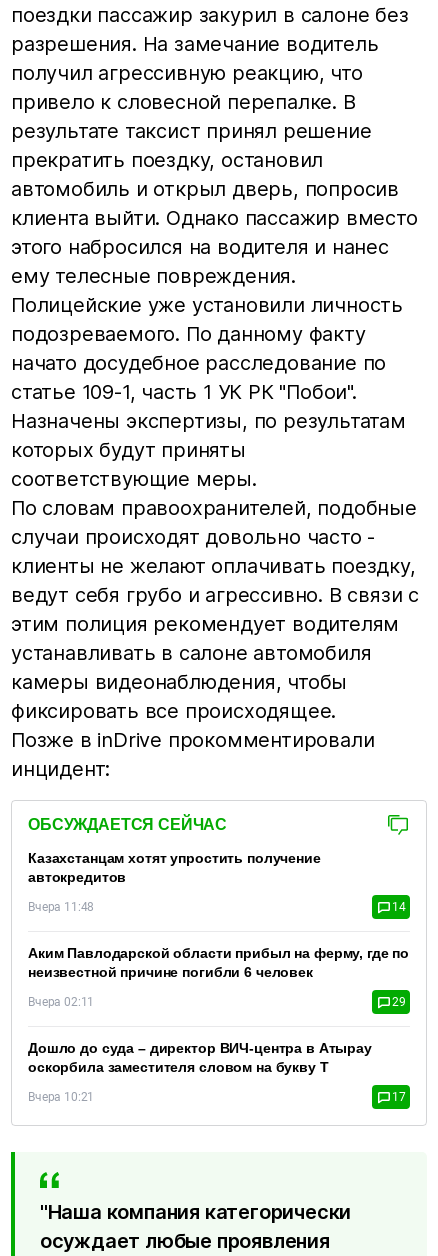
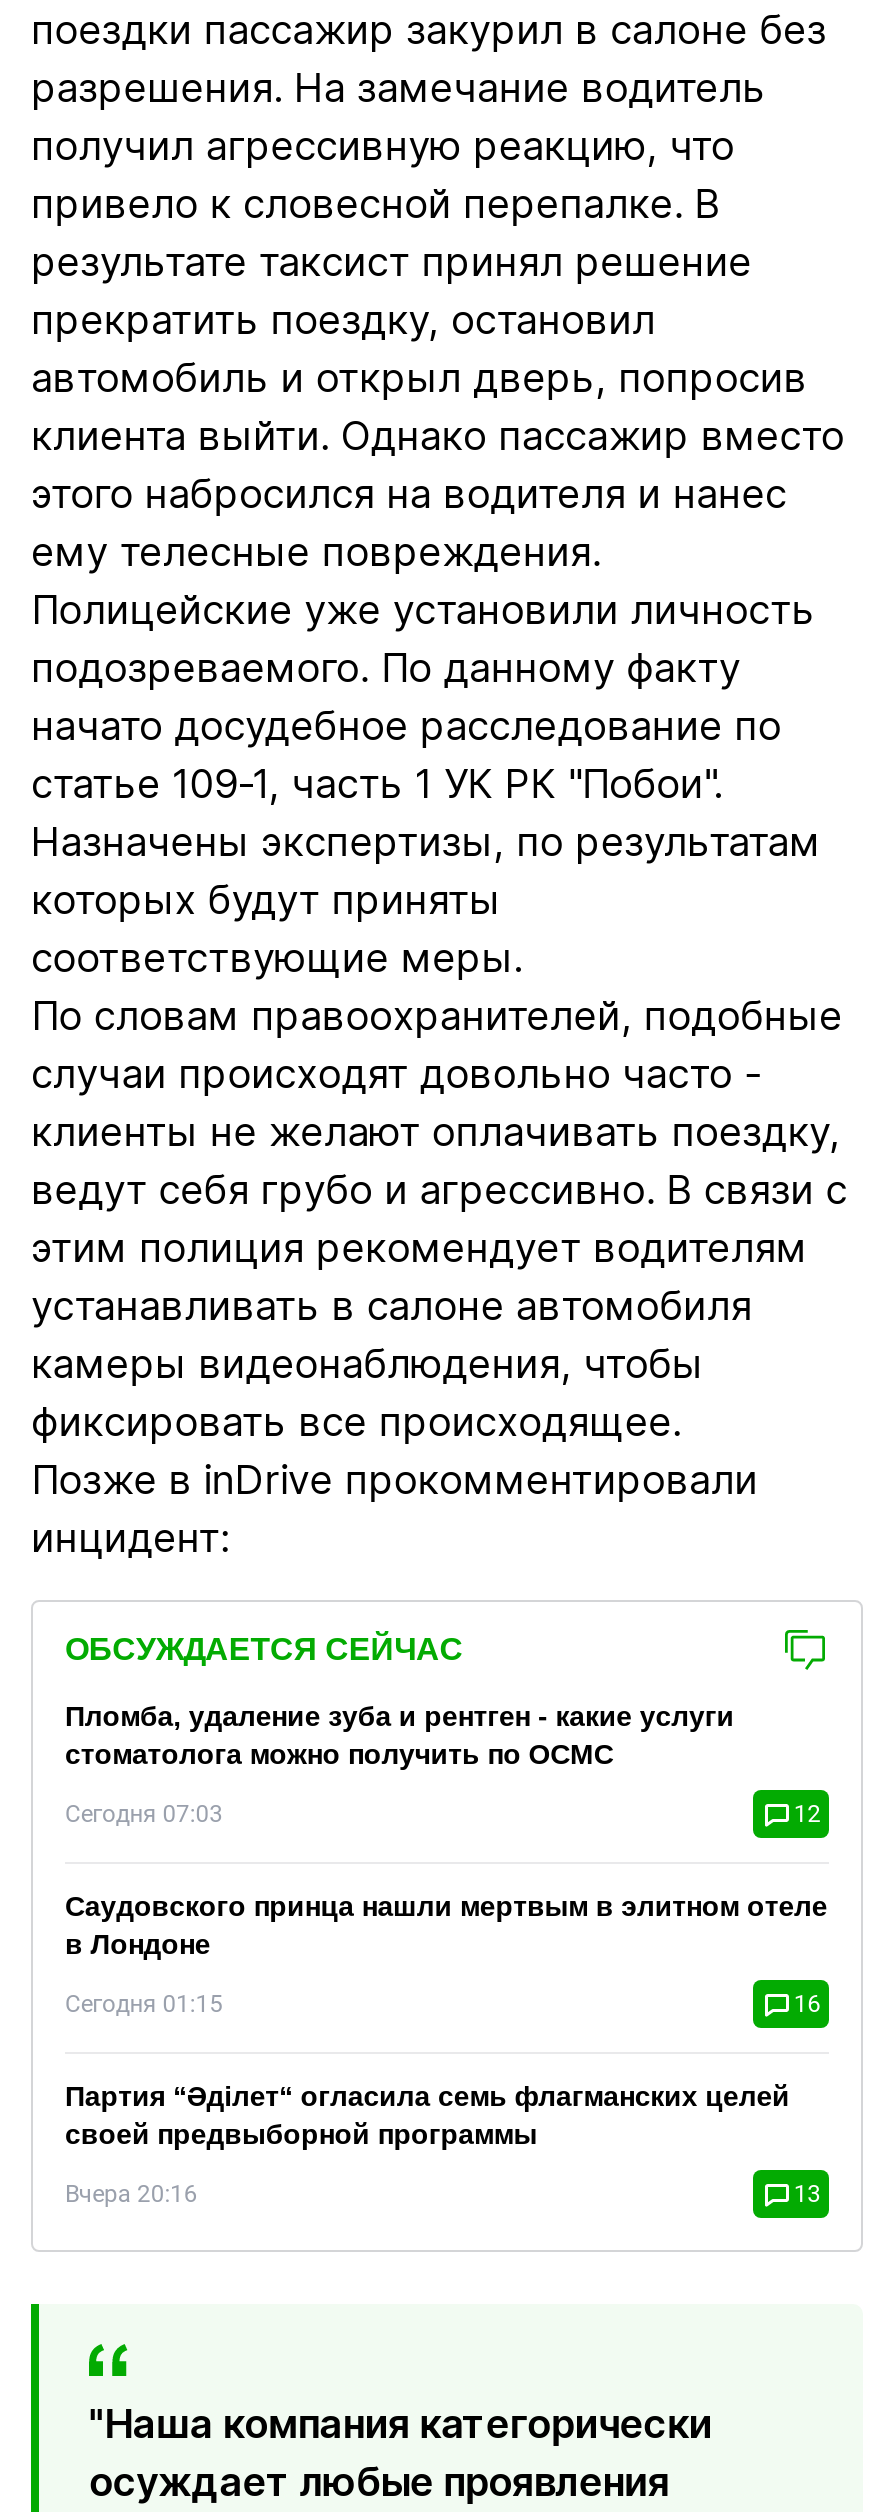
[28,850,321,885] Казахстанцам хотят упростить получение | автокредитов -> [65,1701,734,1771] Пломба, удаление зуба и рентген - какие услуги | стоматолога можно получить по ОСМС
[28,900,406,914] Вчера 11:48 | 14 -> [65,1801,821,1829] Сегодня 07:03 | 12
[28,945,409,980] Аким Павлодарской области прибыл на ферму, где по | неизвестной причине погибли 6 человек -> [65,1891,828,1961] Саудовского принца нашли мертвым в элитном отеле | в Лондоне
[28,995,406,1009] Вчера 02:11 | 29 -> [65,1991,821,2019] Сегодня 01:15 | 16
[28,1040,372,1075] Дошло до суда – директор ВИЧ-центра в Атырау | оскорбила заместителя словом на букву Т -> [65,2081,790,2151] Партия “Әділет“ огласила семь флагманских целей | своей предвыборной программы
[28,1090,406,1104] Вчера 10:21 | 17 -> [65,2181,821,2209] Вчера 20:16 | 13

